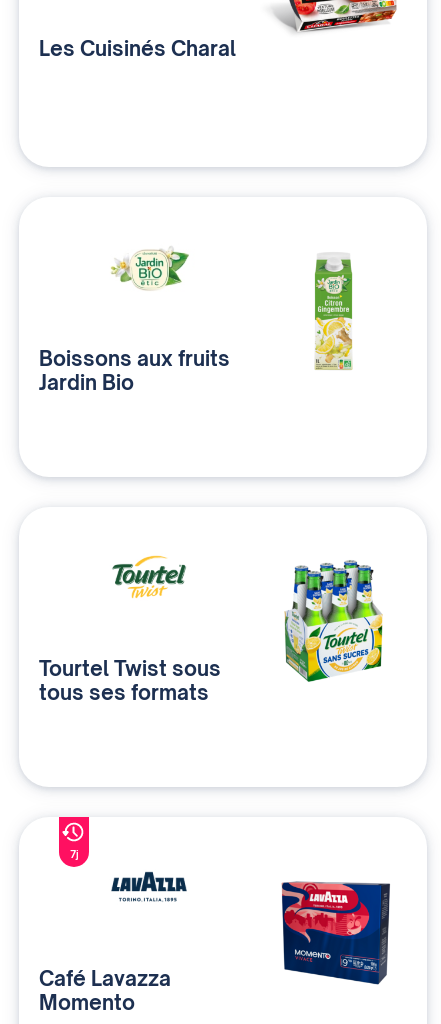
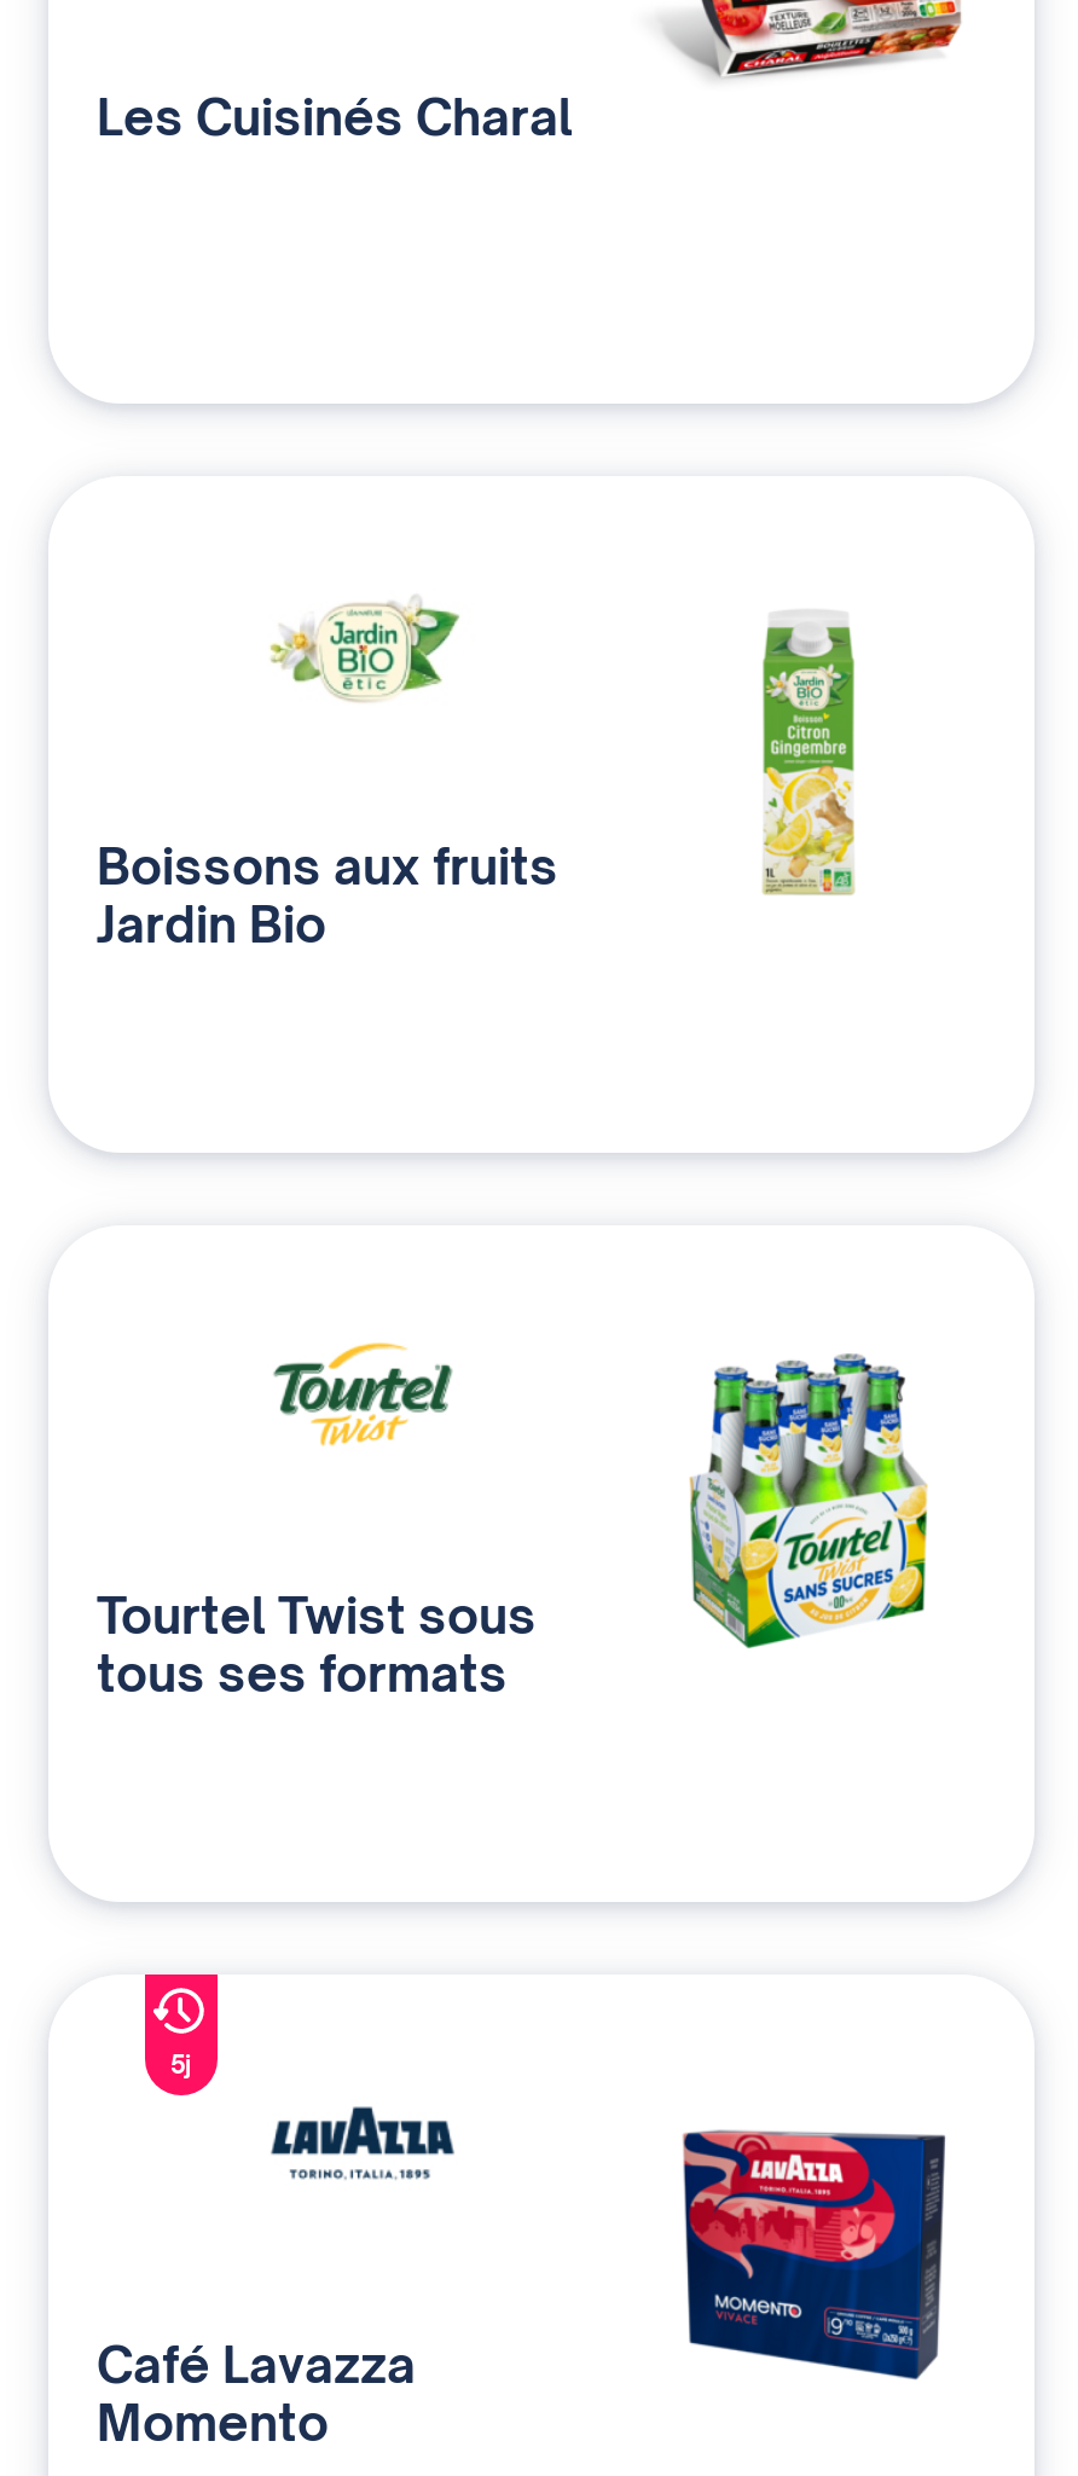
[69,848,78,860] 7j -> [170,2049,192,2078] 5j

